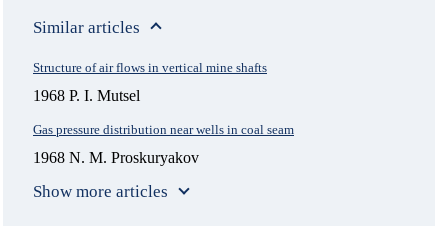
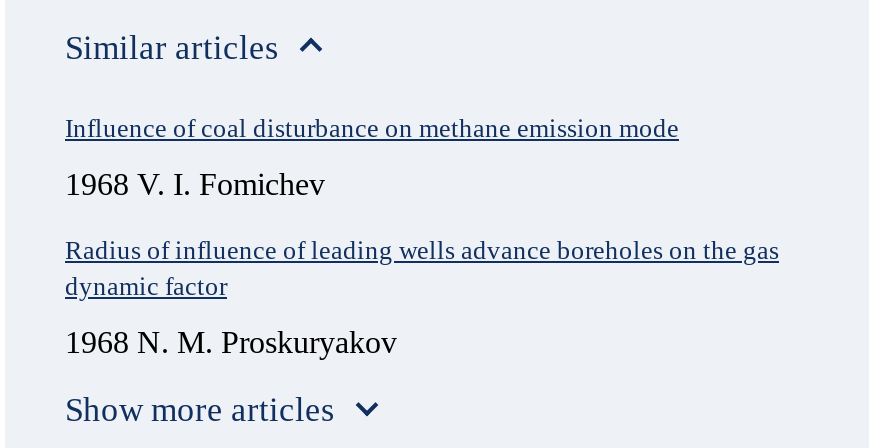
[33,60,267,75] Structure of air flows in vertical mine shafts -> [65,113,679,143] Influence of coal disturbance on methane emission mode
[33,87,140,104] 1968 P. I. Mutsel -> [65,167,325,201] 1968 V. I. Fomichev
[33,122,294,137] Gas pressure distribution near wells in coal seam -> [65,235,779,301] Radius of influence of leading wells advance boreholes on the gas | dynamic factor

